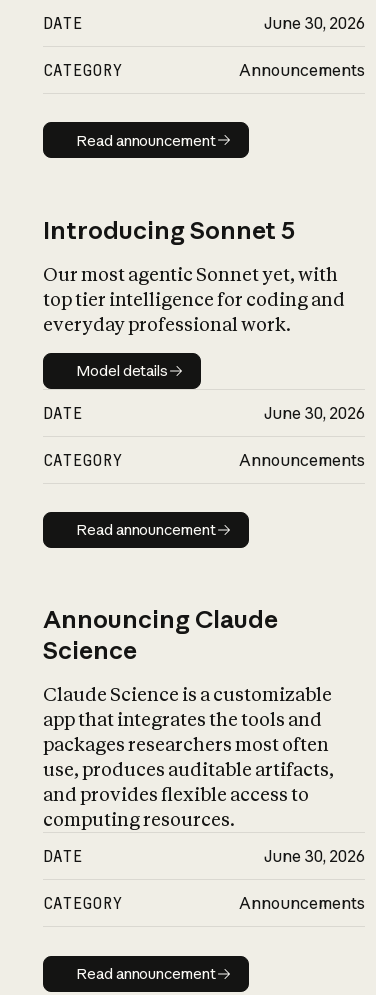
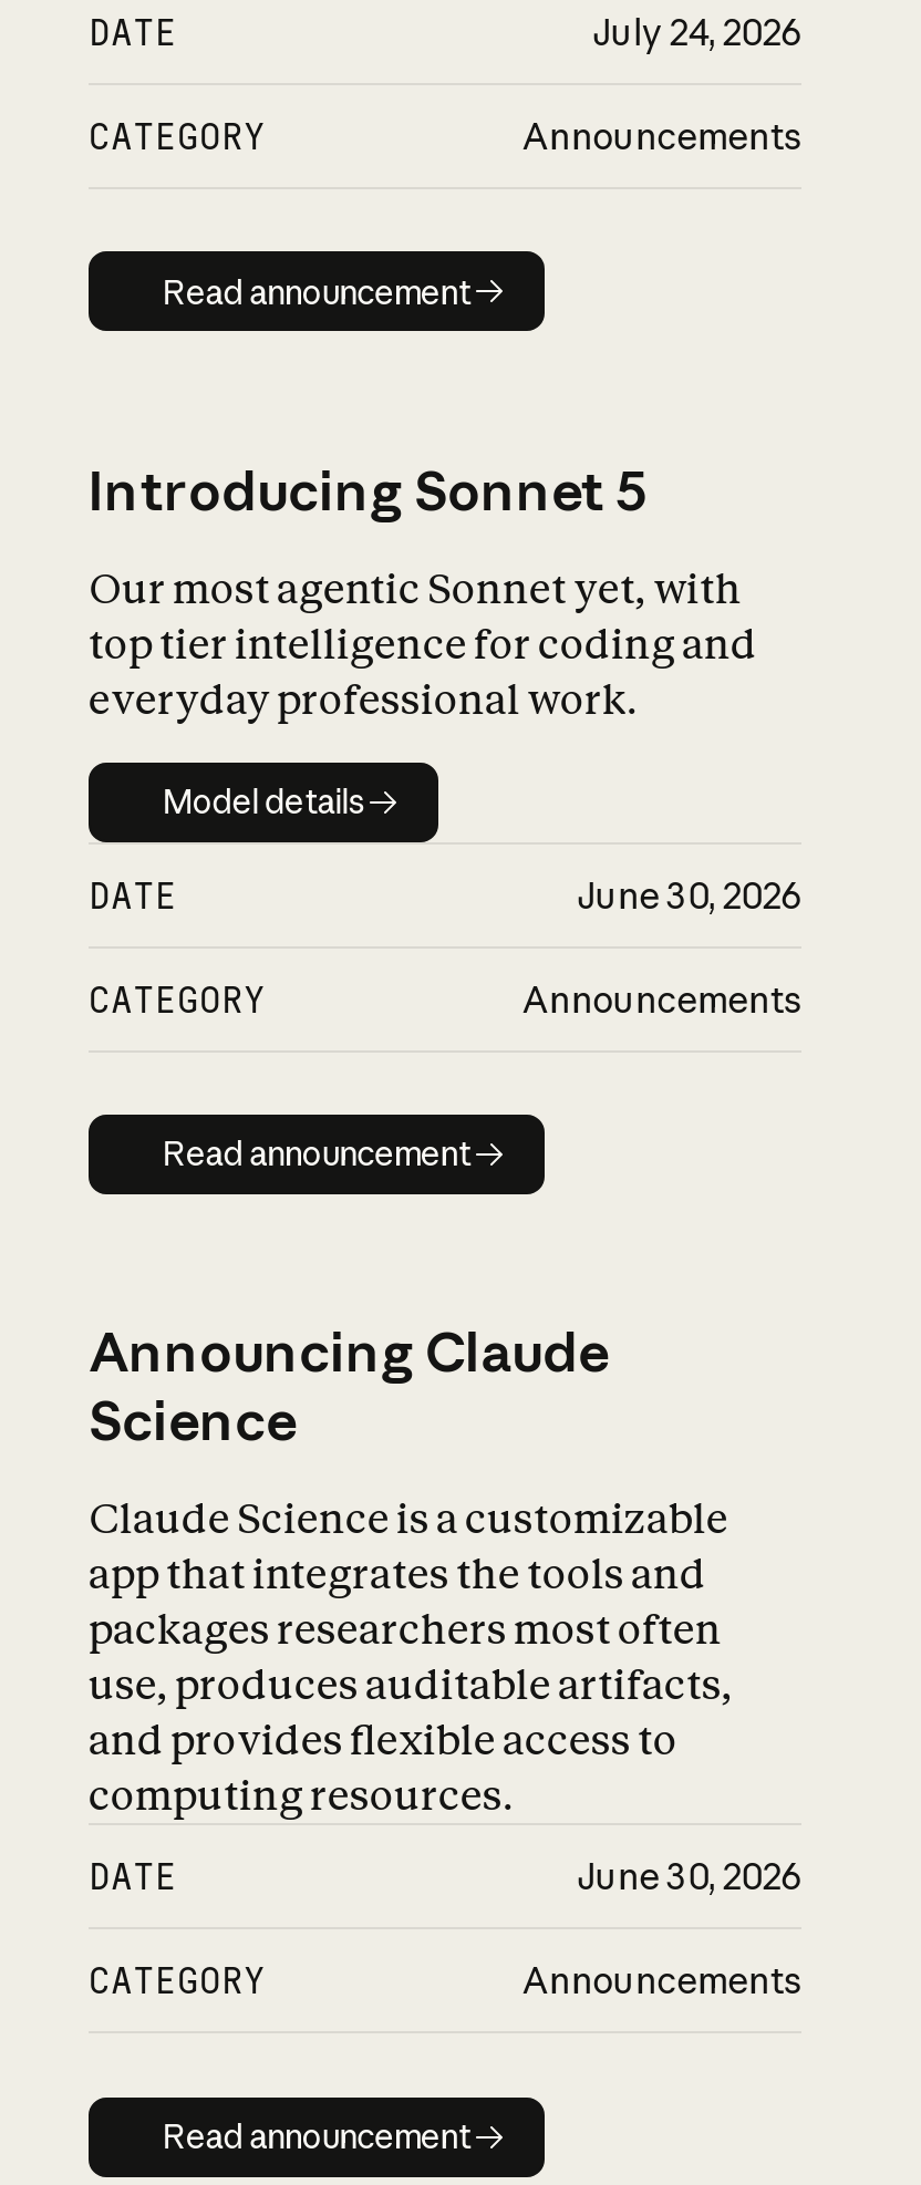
[264,13,365,33] June 30, 2026 -> [593,10,801,54] July 24, 2026

